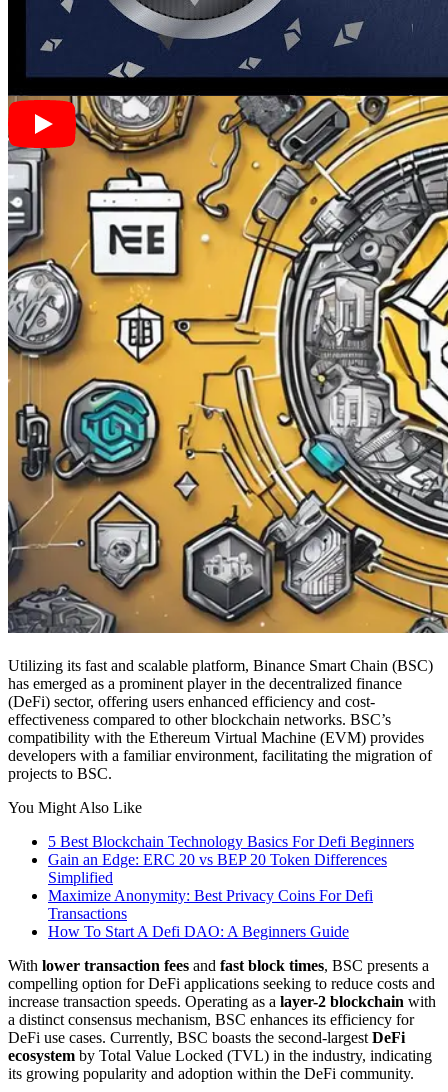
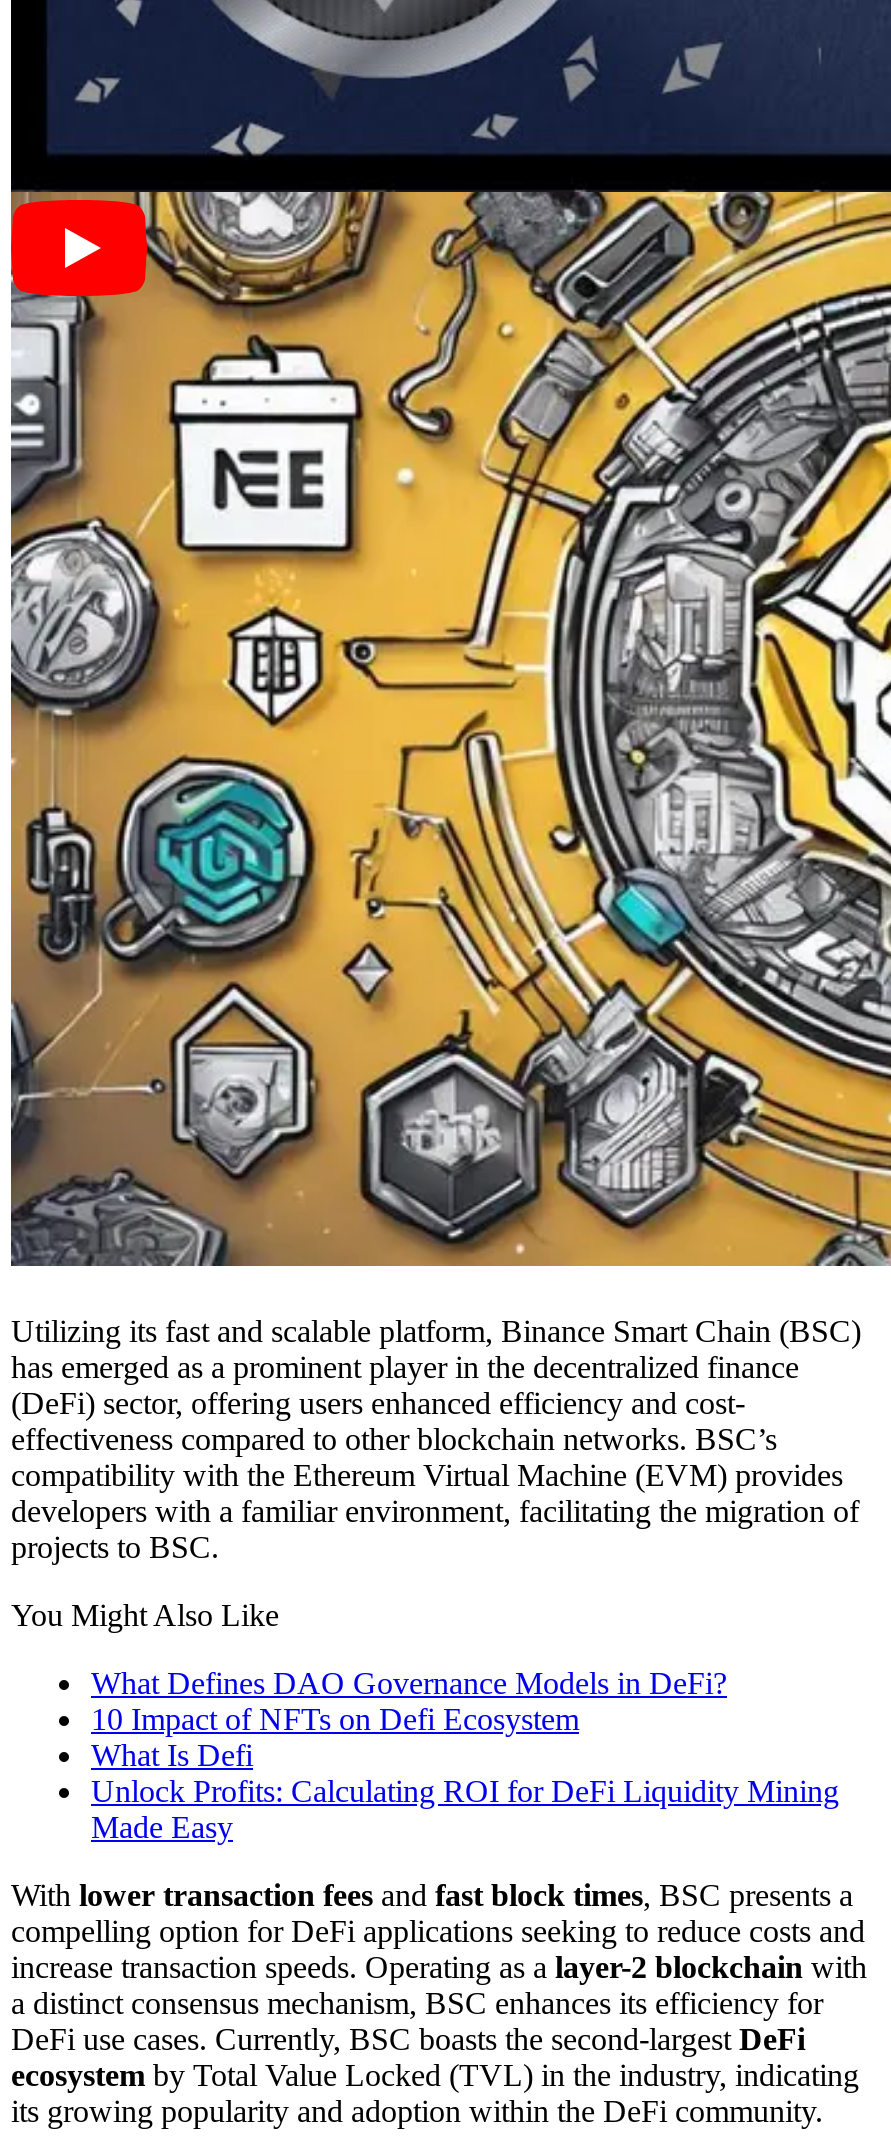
[48,833,414,940] 5 Best Blockchain Technology Basics For Defi Beginners | Gain an Edge: ERC 20 vs BEP 20 Token Differences | Simplified | Maximize Anonymity: Best Privacy Coins For Defi | Transactions | How To Start A Defi DAO: A Beginners Guide -> [91,1666,839,1844] What Defines DAO Governance Models in DeFi? | 10 Impact of NFTs on Defi Ecosystem | What Is Defi | Unlock Profits: Calculating ROI for DeFi Liquidity Mining | Made Easy

